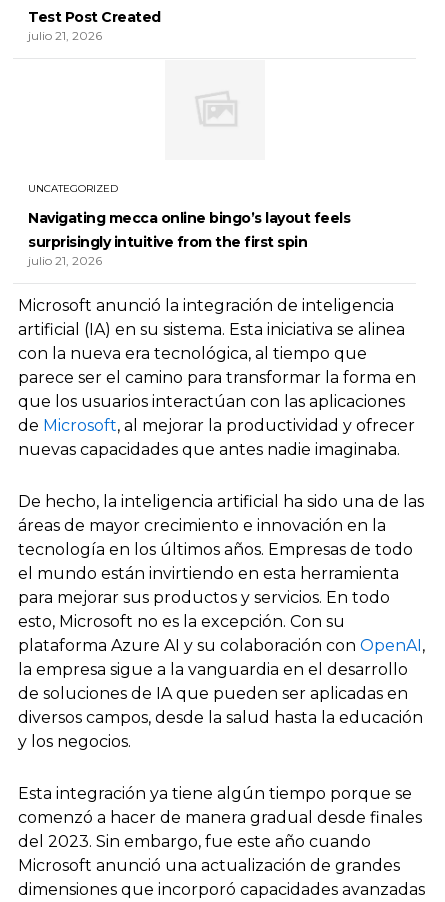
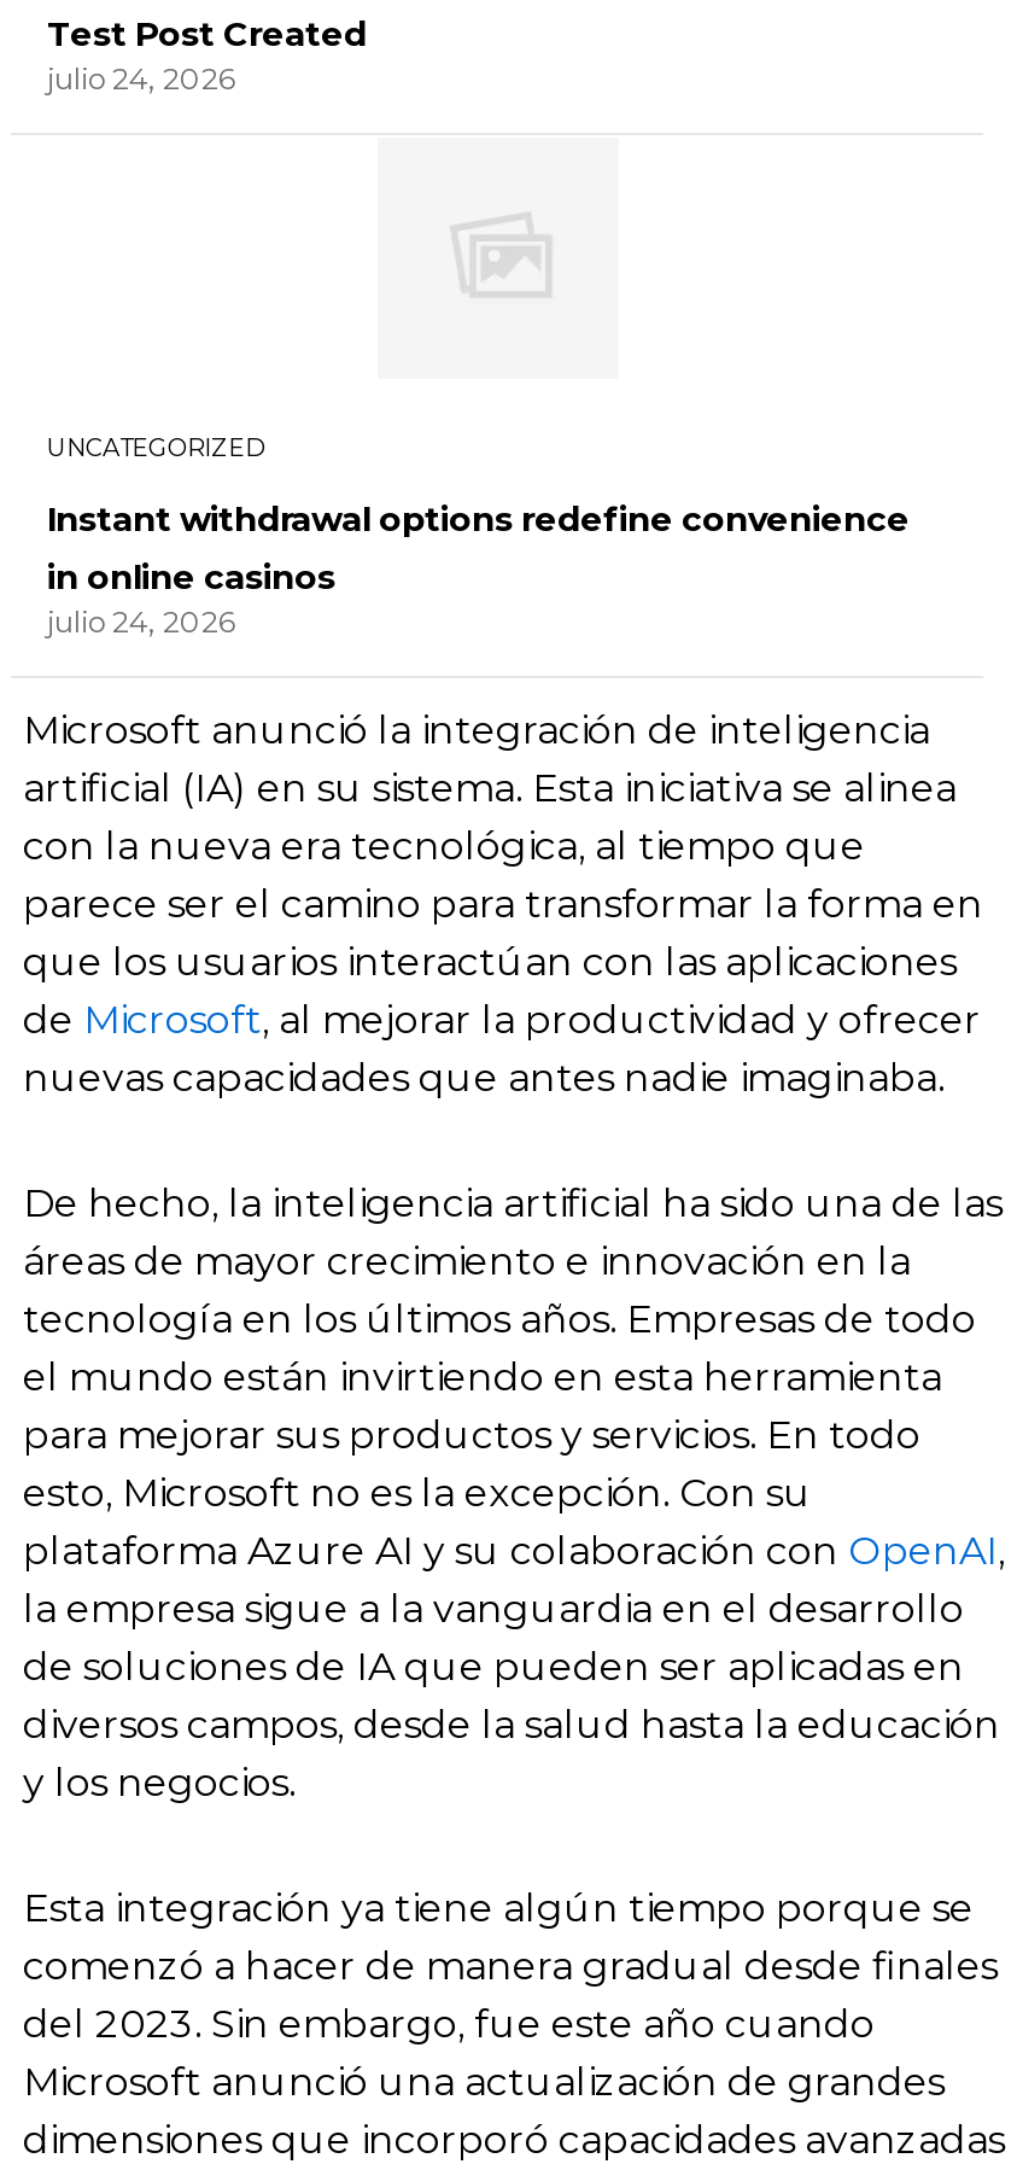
[28,28,102,43] julio 21, 2026 -> [47,60,235,96] julio 24, 2026
[28,209,350,268] Navigating mecca online bingo’s layout feels | surprisingly intuitive from the first spin | julio 21, 2026 -> [47,497,910,639] Instant withdrawal options redefine convenience | in online casinos | julio 24, 2026

